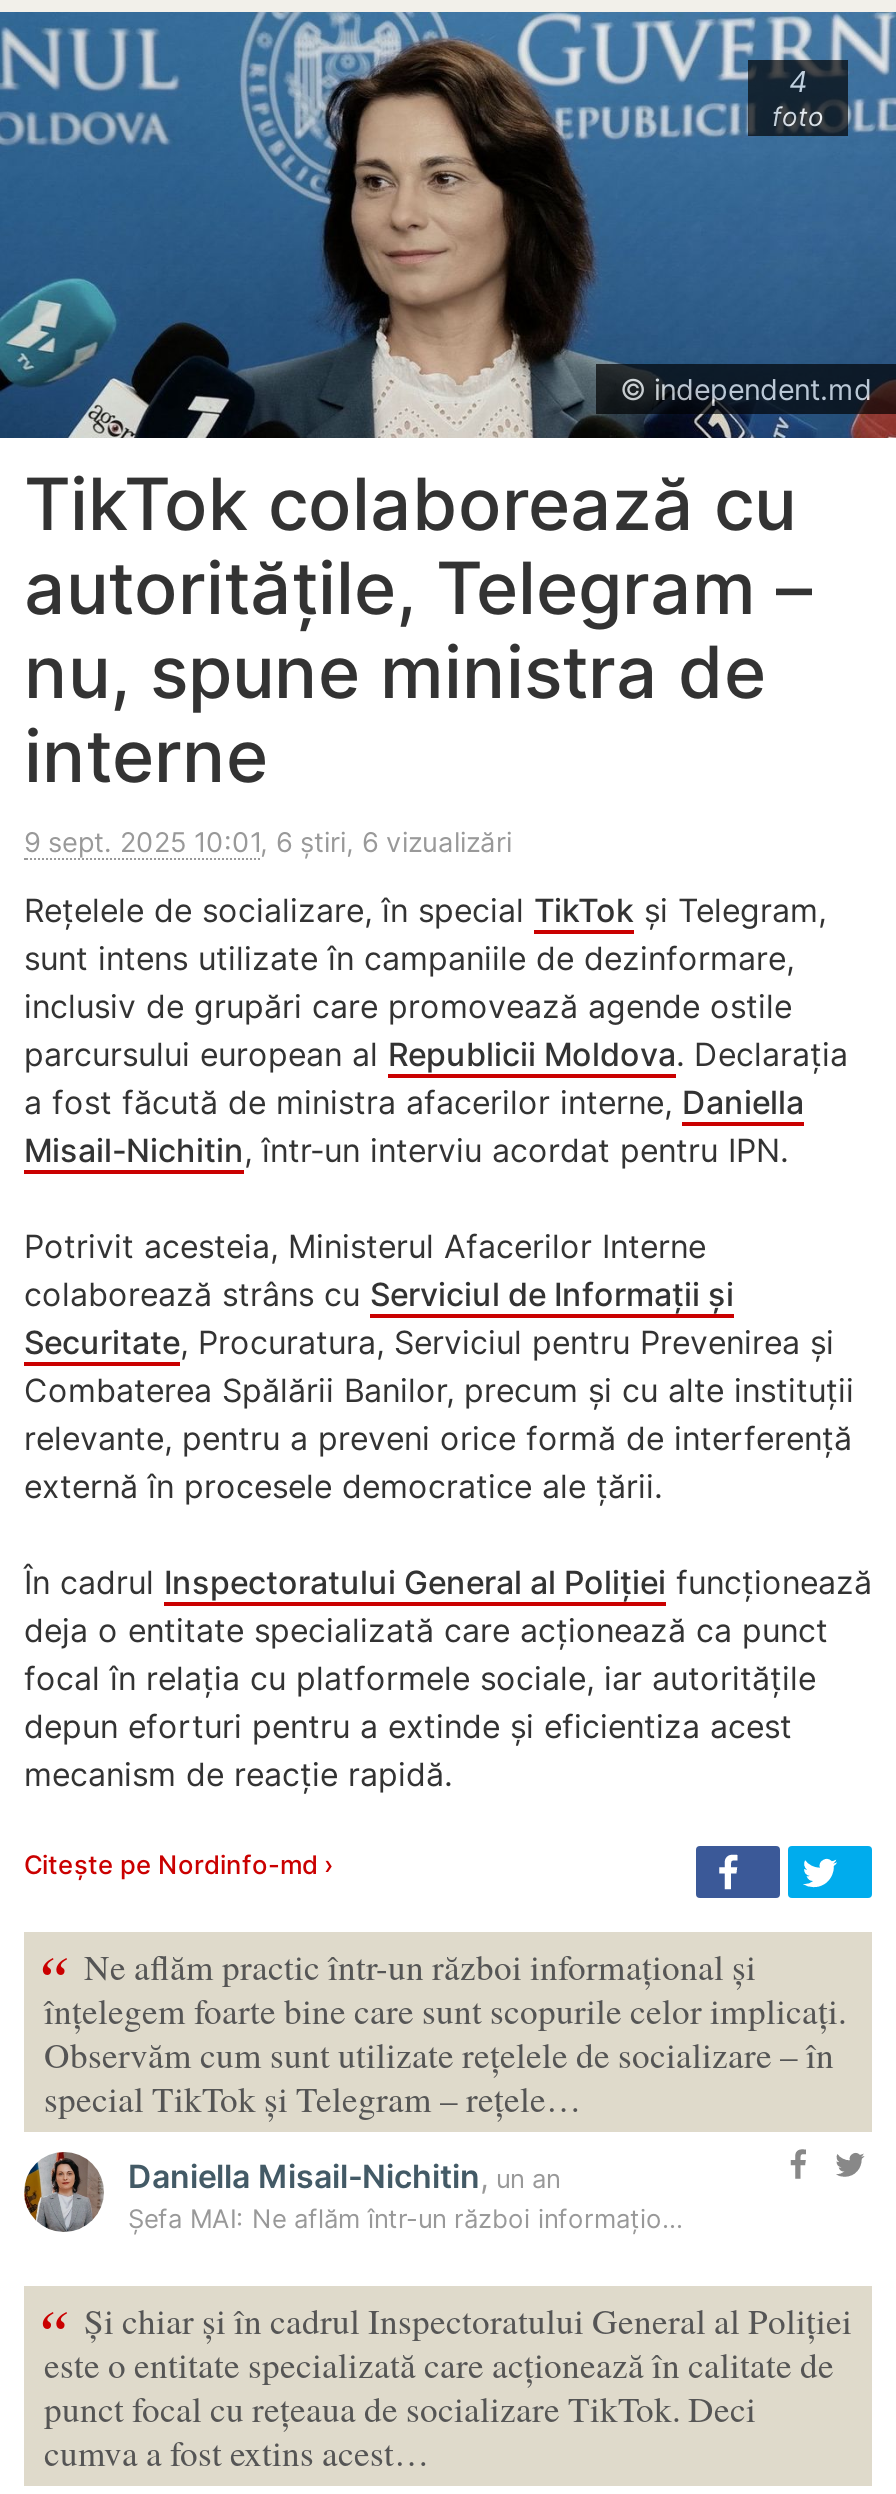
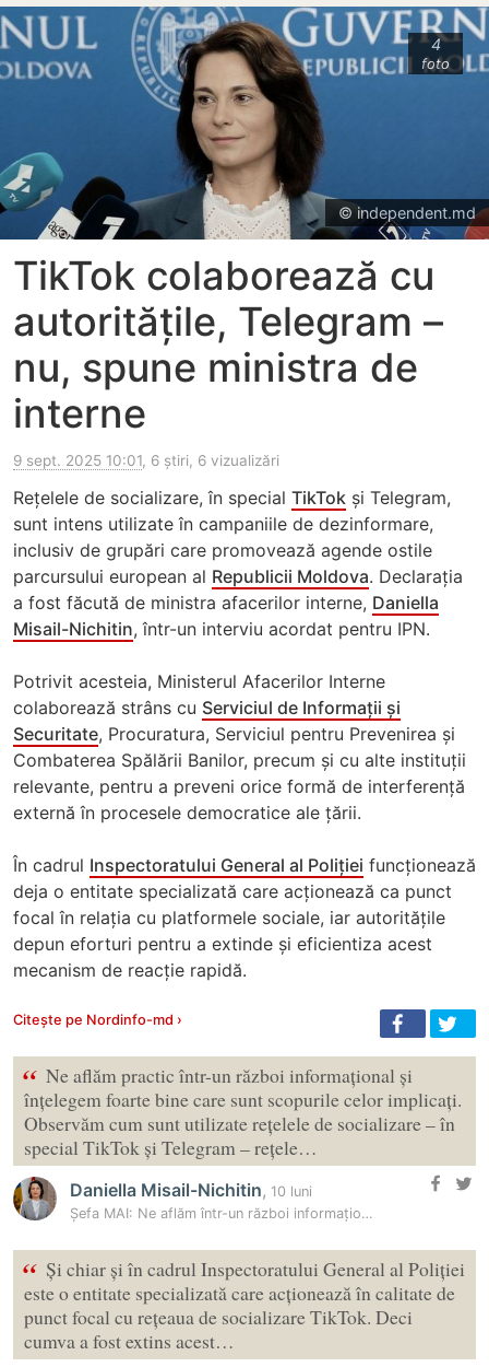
[128,2157,560,2197] Daniella Misail-Nichitin, un an -> [70,1179,312,1201] Daniella Misail-Nichitin, 10 luni

